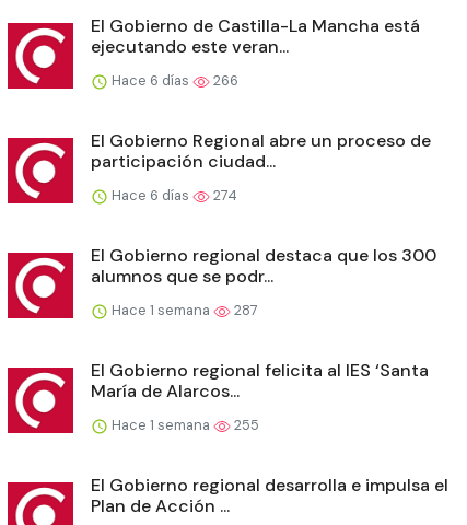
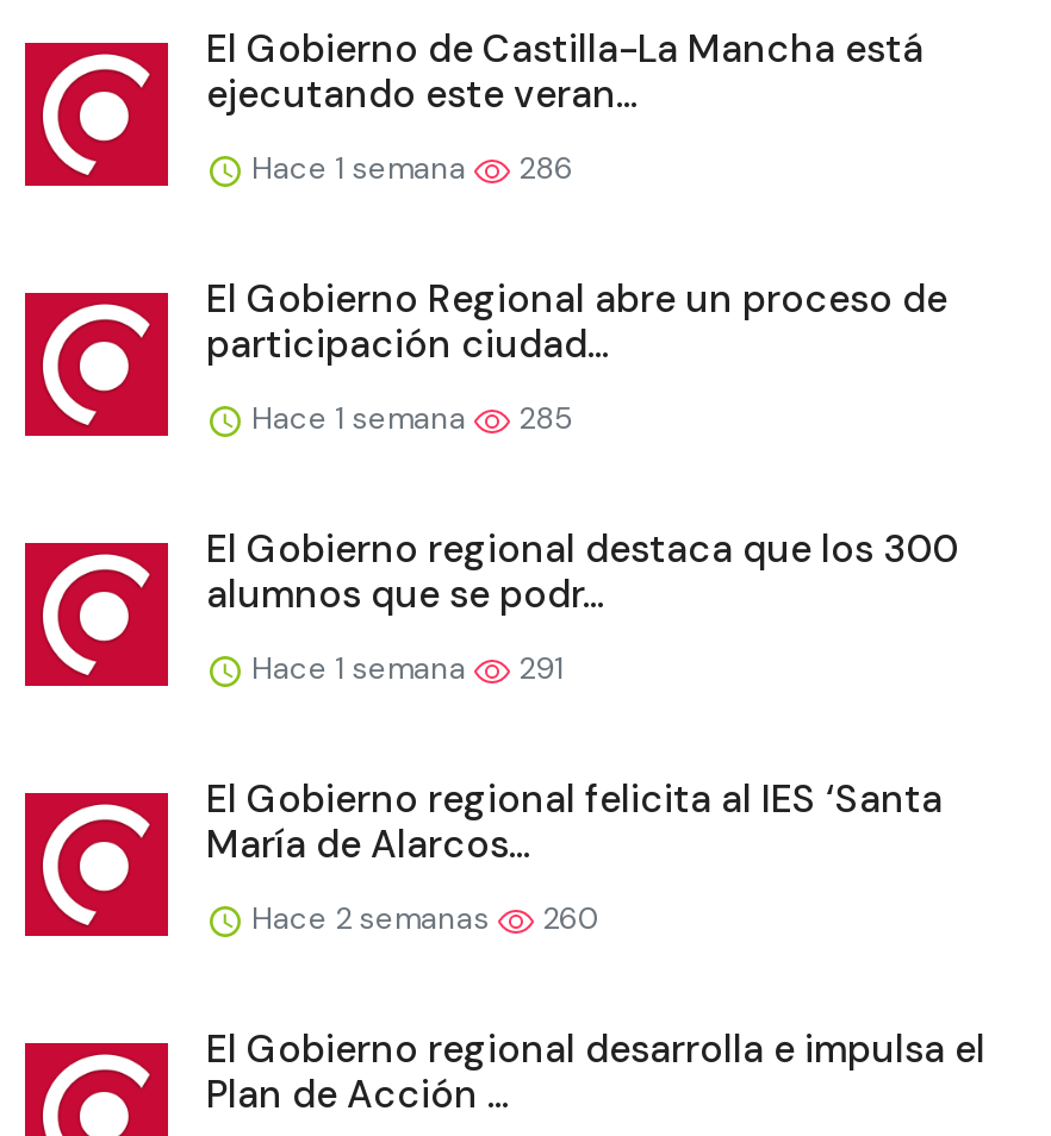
[108,71,192,90] Hace 6 días -> [244,148,473,189] Hace 1 semana
[210,71,238,90] 266 -> [511,148,573,189] 286
[108,186,192,205] Hace 6 días -> [244,398,473,439] Hace 1 semana
[210,186,237,205] 274 -> [511,398,573,439] 285
[108,301,258,320] Hace 1 semana 287 -> [244,648,564,689] Hace 1 semana 291
[108,416,213,434] Hace 1 semana -> [244,898,497,939] Hace 2 semanas
[231,416,259,434] 255 -> [535,898,599,939] 260

